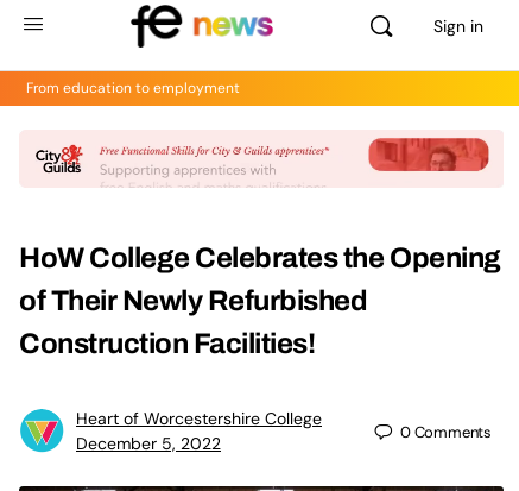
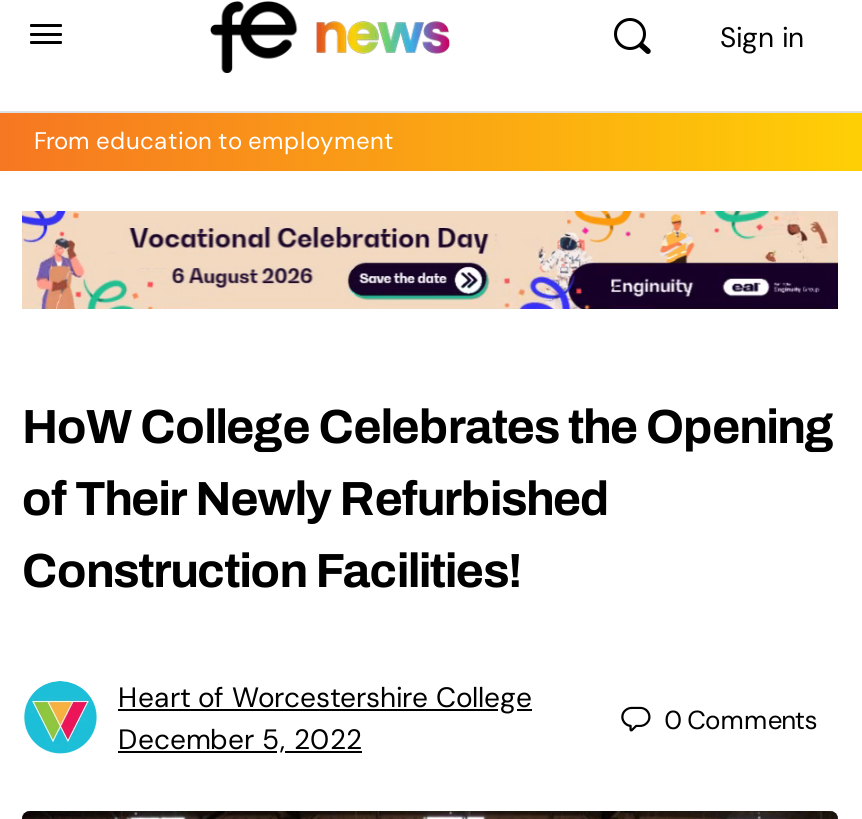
[19,130,504,188] [image] -> [20,209,840,311] [image]

